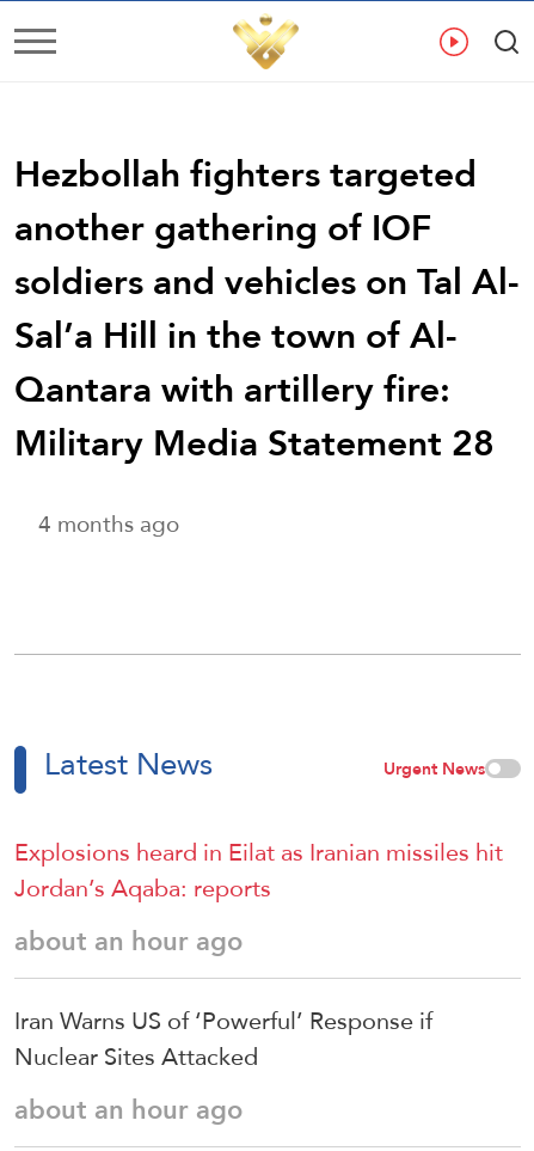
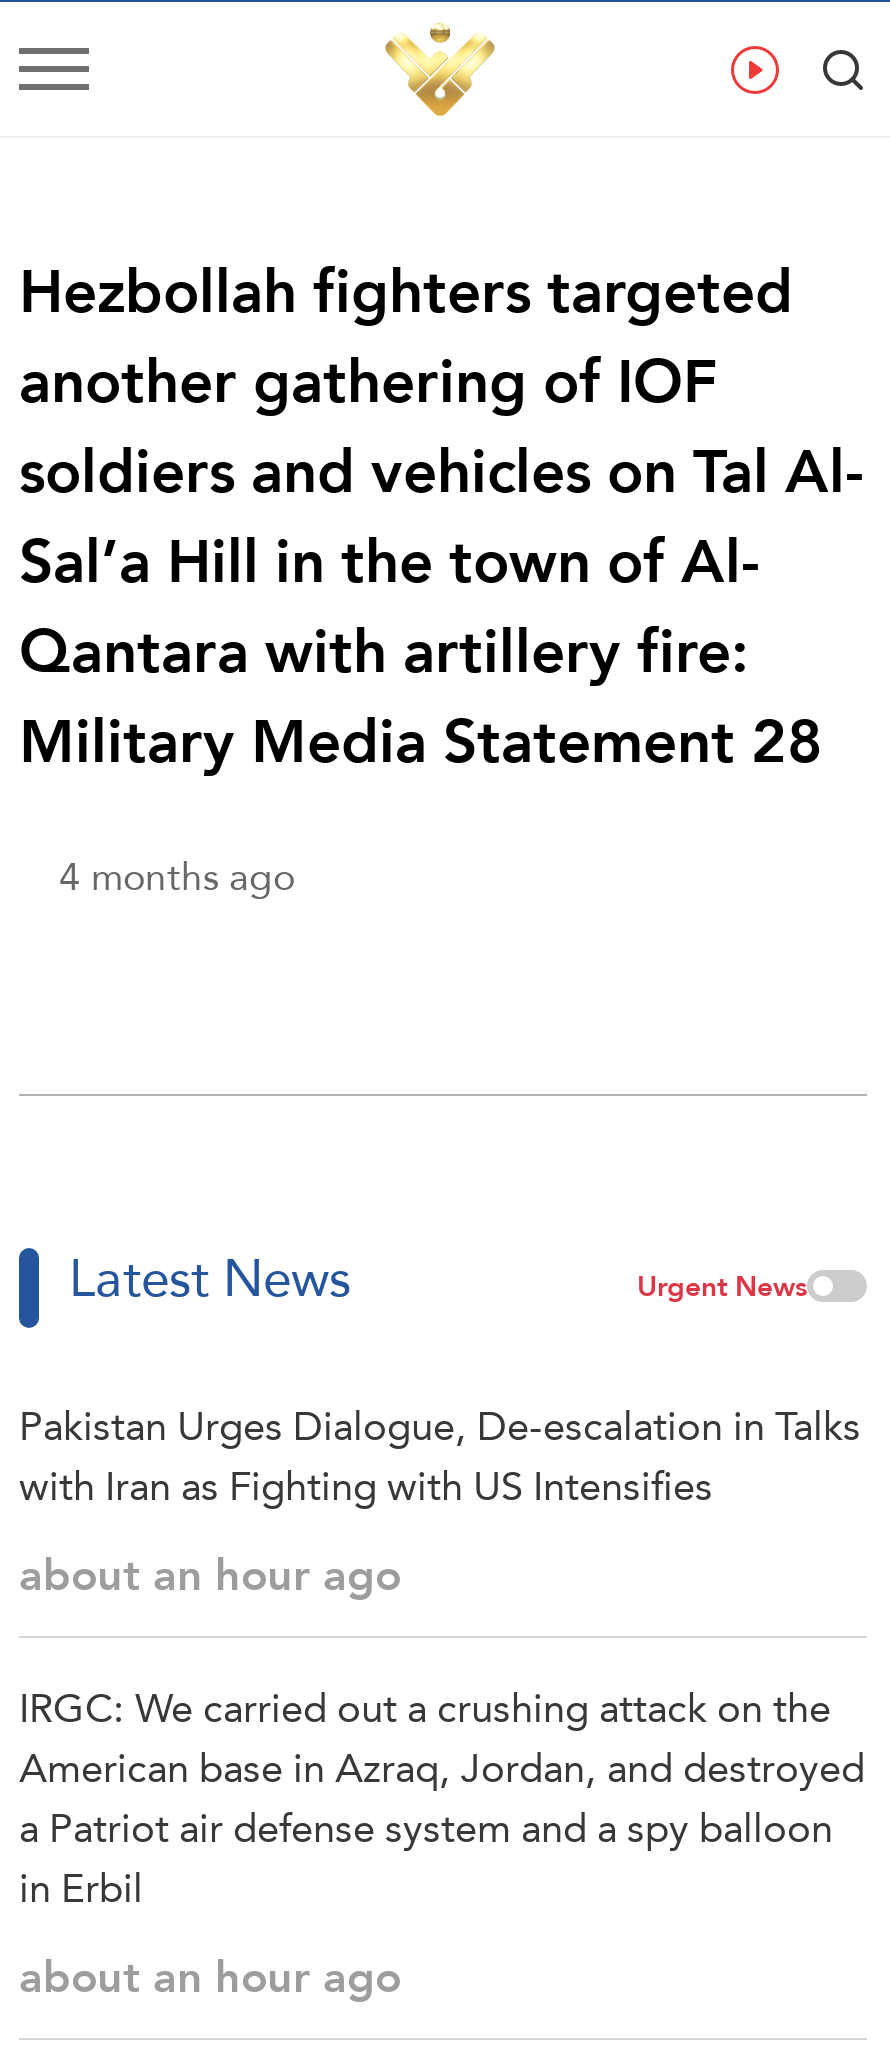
[14,829,503,910] Explosions heard in Eilat as Iranian missiles hit | Jordan’s Aqaba: reports -> [19,1387,861,1523] Pakistan Urges Dialogue, De-escalation in Talks | with Iran as Fighting with US Intensifies
[14,997,432,1079] Iran Warns US of ‘Powerful’ Response if | Nuclear Sites Attacked -> [19,1669,865,1925] IRGC: We carried out a crushing attack on the | American base in Azraq, Jordan, and destroyed | a Patriot air defense system and a spy balloon | in Erbil

